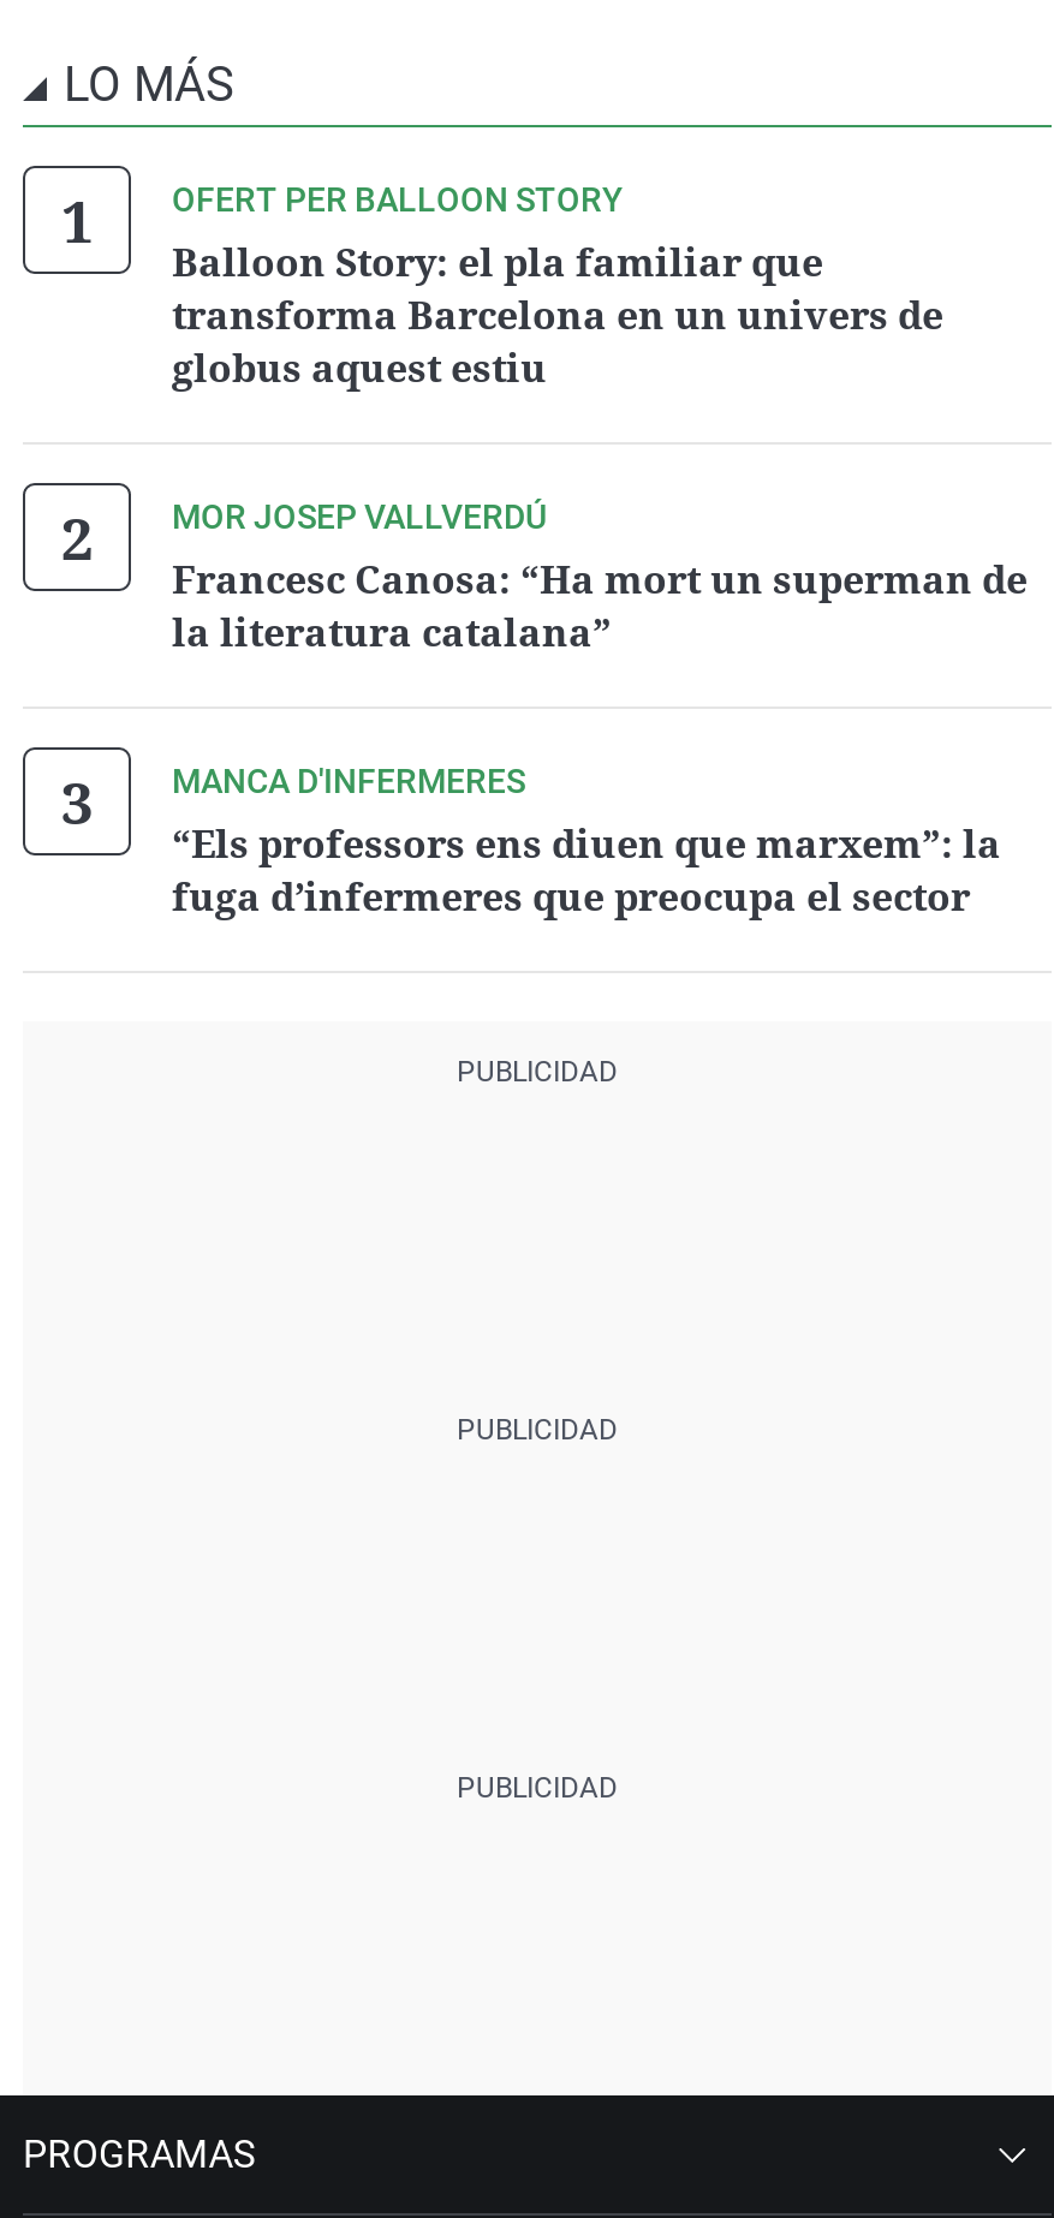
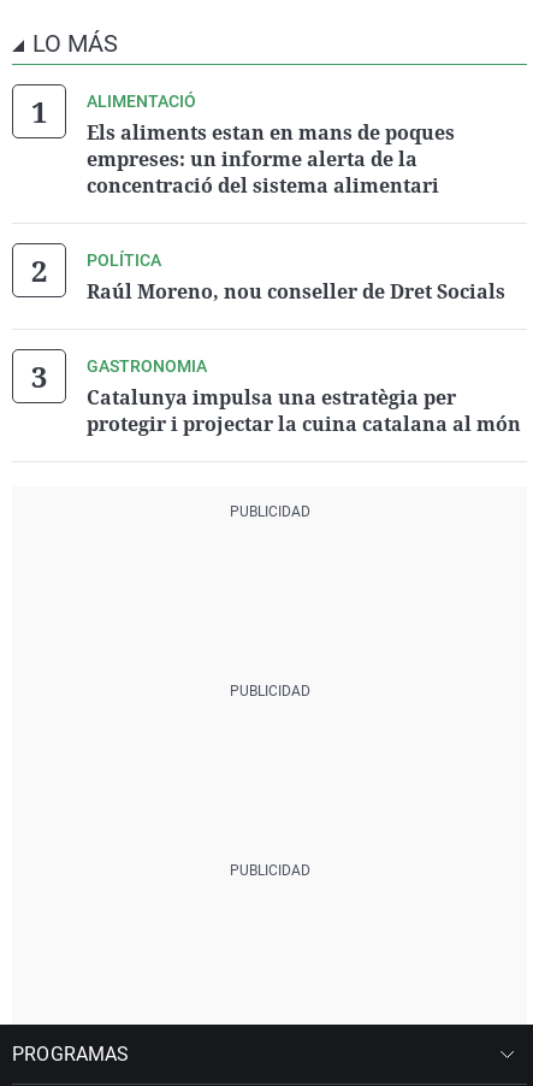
[172,180,943,394] OFERT PER BALLOON STORY | Balloon Story: el pla familiar que | transforma Barcelona en un univers de | globus aquest estiu -> [87,92,455,199] ALIMENTACIÓ | Els aliments estan en mans de poques | empreses: un informe alerta de la | concentració del sistema alimentari
[172,497,1028,658] MOR JOSEP VALLVERDÚ | Francesc Canosa: “Ha mort un superman de | la literatura catalana” -> [87,250,505,305] POLÍTICA | Raúl Moreno, nou conseller de Dret Socials
[172,762,1001,923] MANCA D'INFERMERES | “Els professors ens diuen que marxem”: la | fuga d’infermeres que preocupa el sector -> [87,356,521,437] GASTRONOMIA | Catalunya impulsa una estratègia per | protegir i projectar la cuina catalana al món

